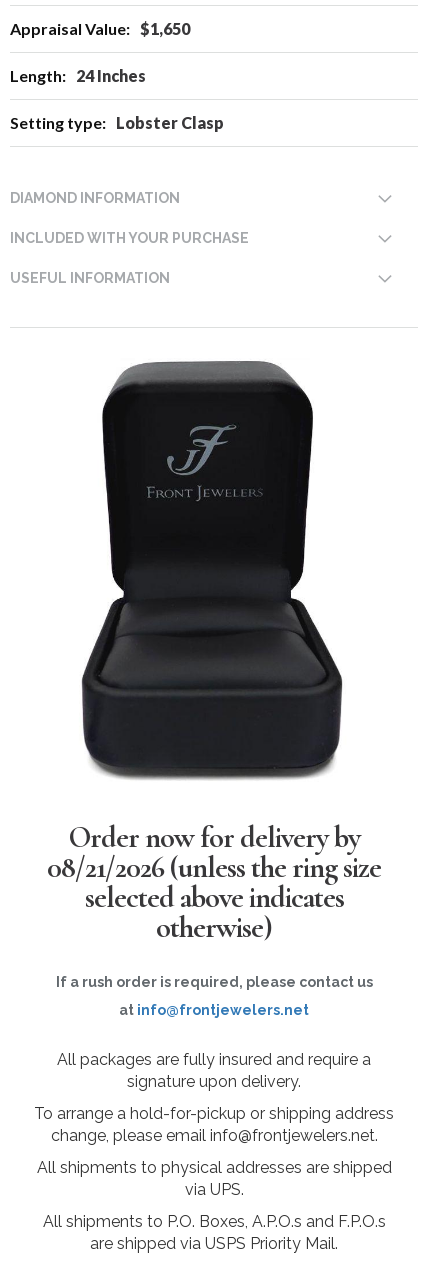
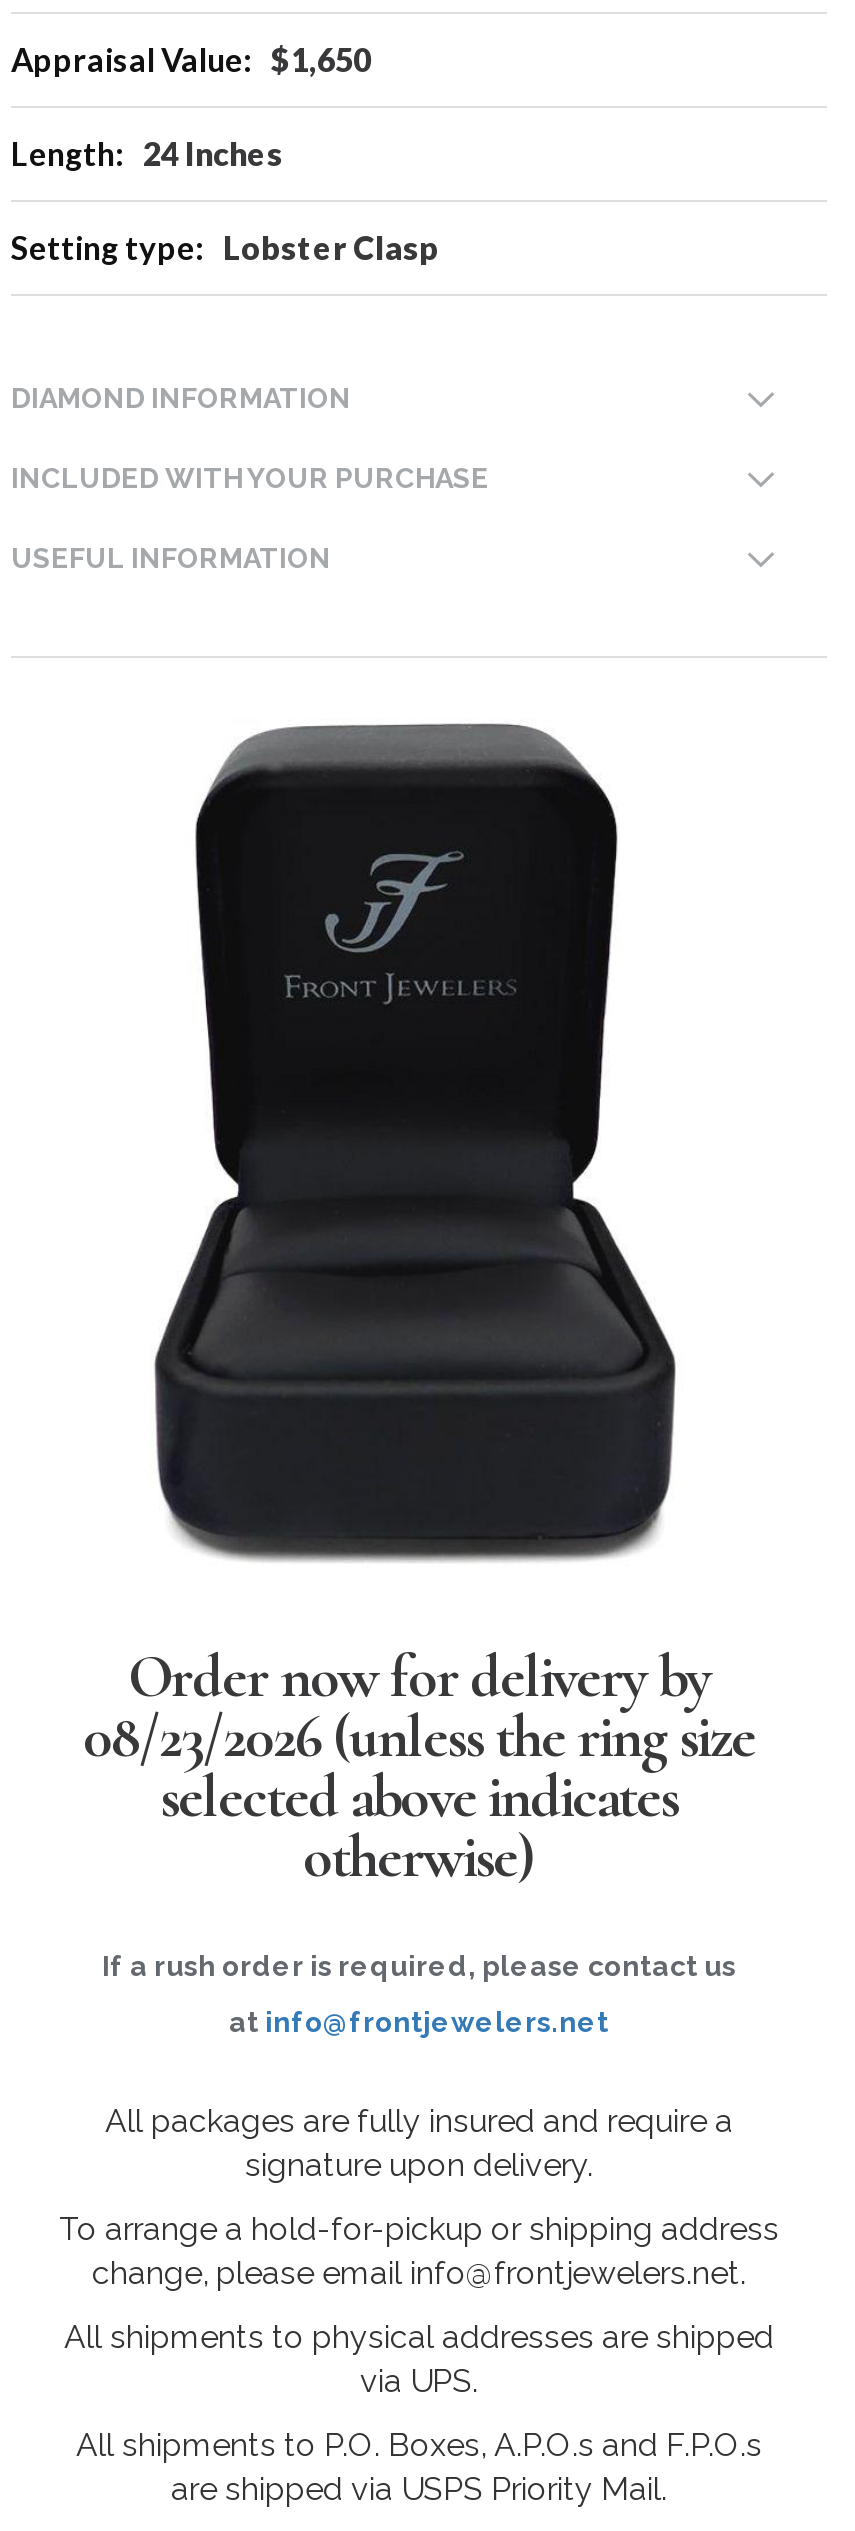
[47,849,381,886] 08/21/2026 (unless the ring size -> [83,1700,755,1774] 08/23/2026 (unless the ring size

